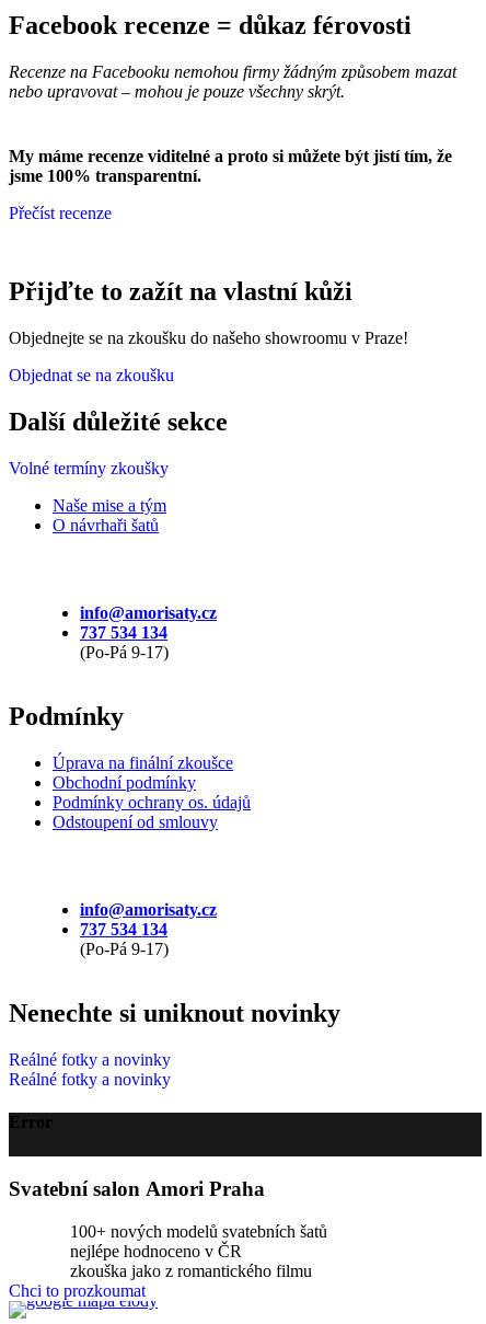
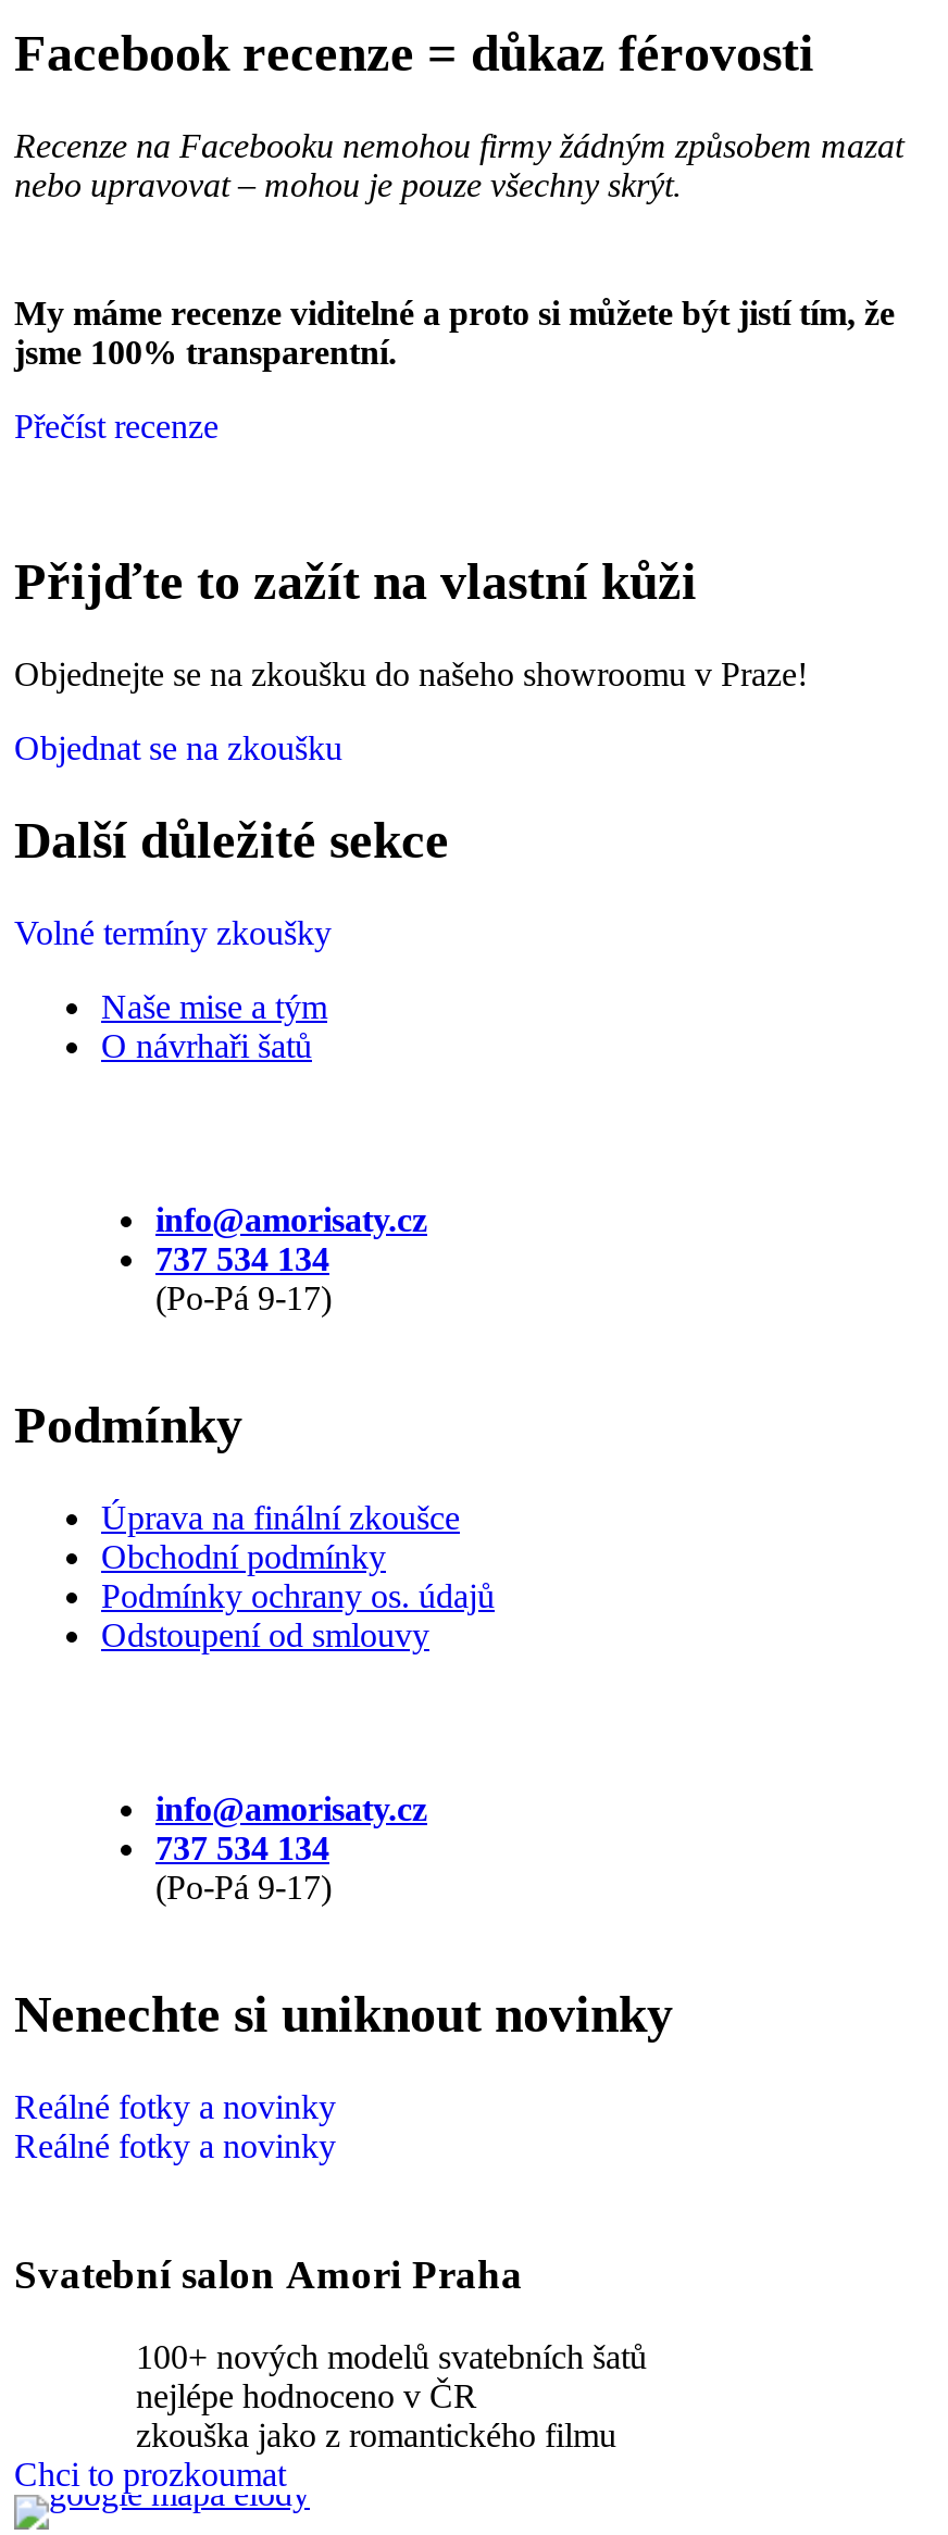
[9,1113,53,1131] Error -> none

